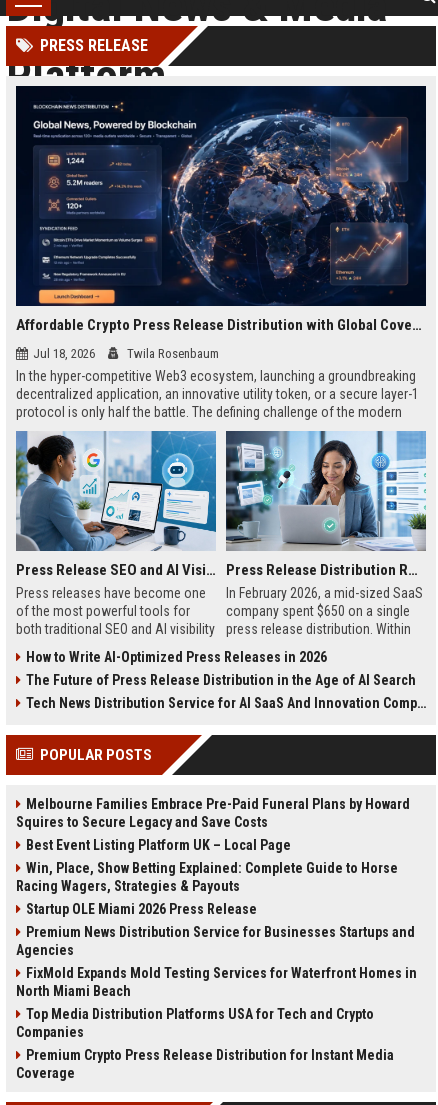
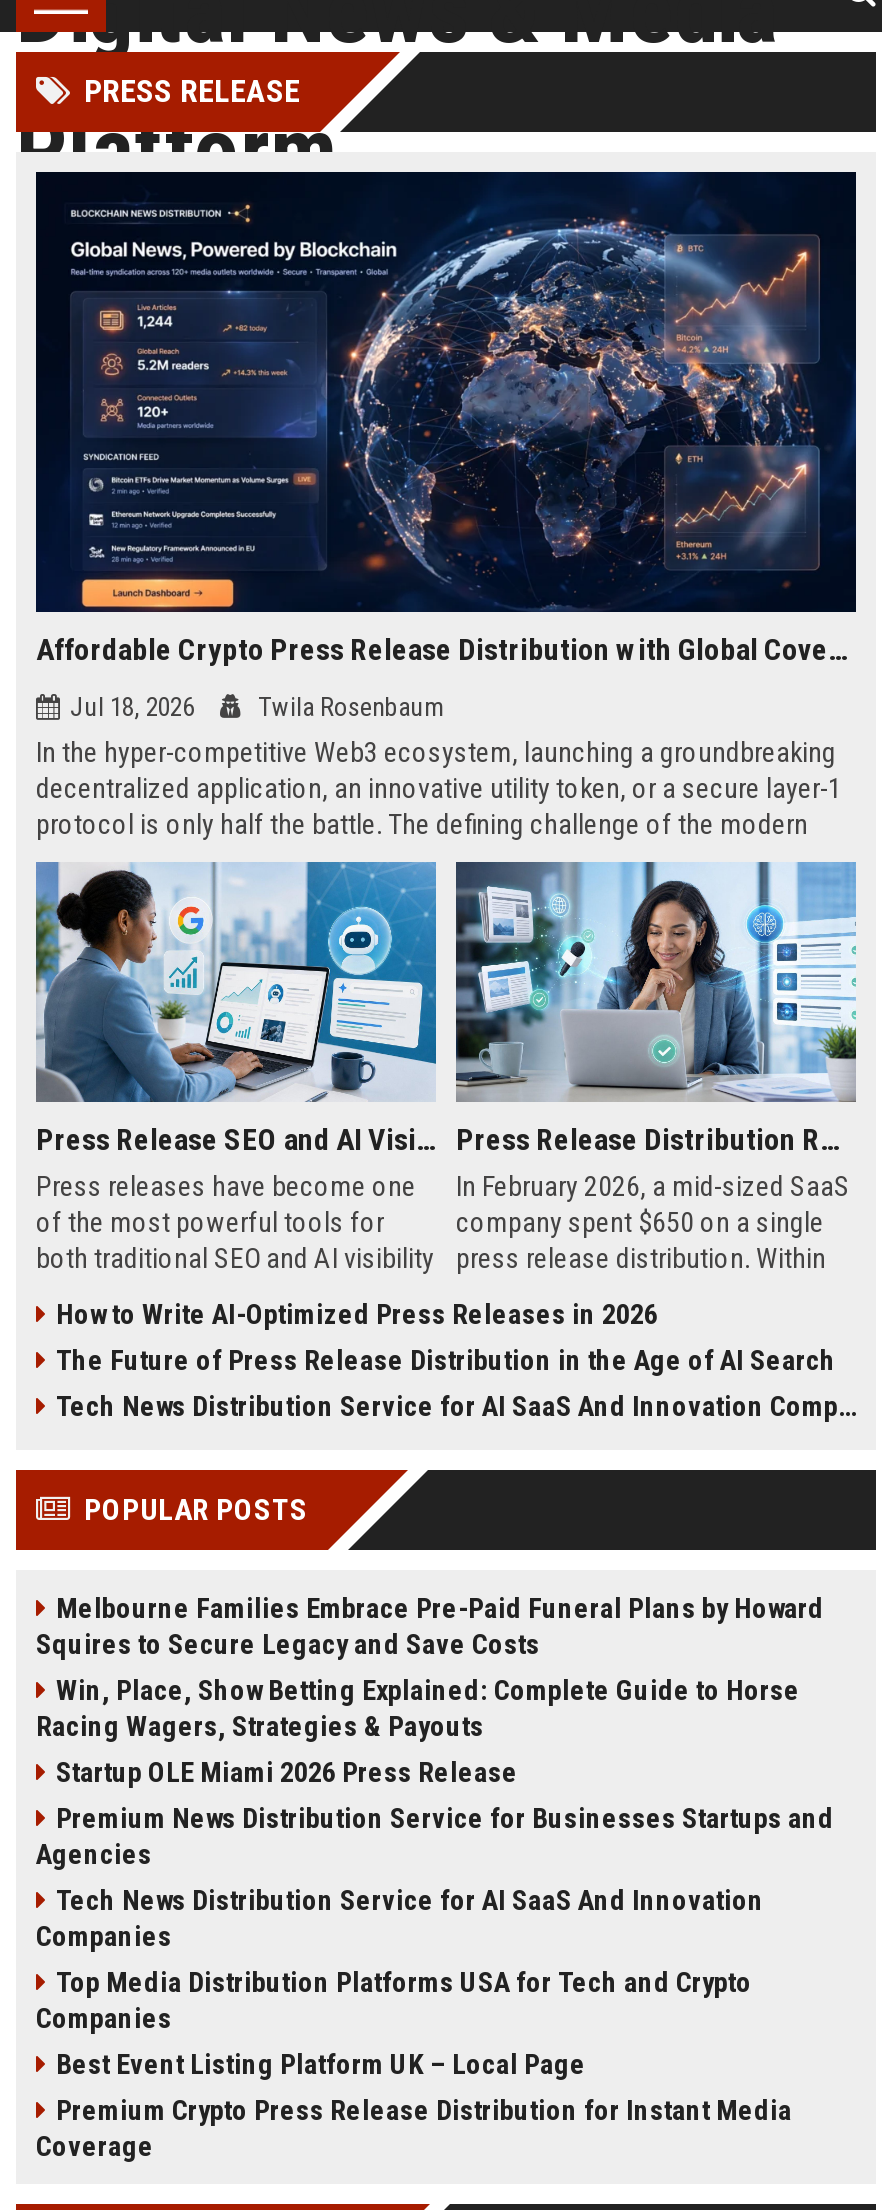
moved [26,837,291,853] -> [56,2048,586,2080]: Best Event Listing Platform UK – Local Page
moved [16,860,415,958] -> [36,1674,834,1870]: Win, Place, Show Betting Explained: Complete Guide to Horse | Racing Wagers, Strategies & Payouts | Startup OLE Miami 2026 Press Release | Premium News Distribution Service for Businesses Startups and | Agencies
[16,965,417,999] FixMold Expands Mold Testing Services for Waterfront Homes in | North Miami Beach -> [36,1884,764,1952] Tech News Distribution Service for AI SaaS And Innovation | Companies
moved [16,1006,374,1040] -> [36,1966,752,2034]: Top Media Distribution Platforms USA for Tech and Crypto | Companies

